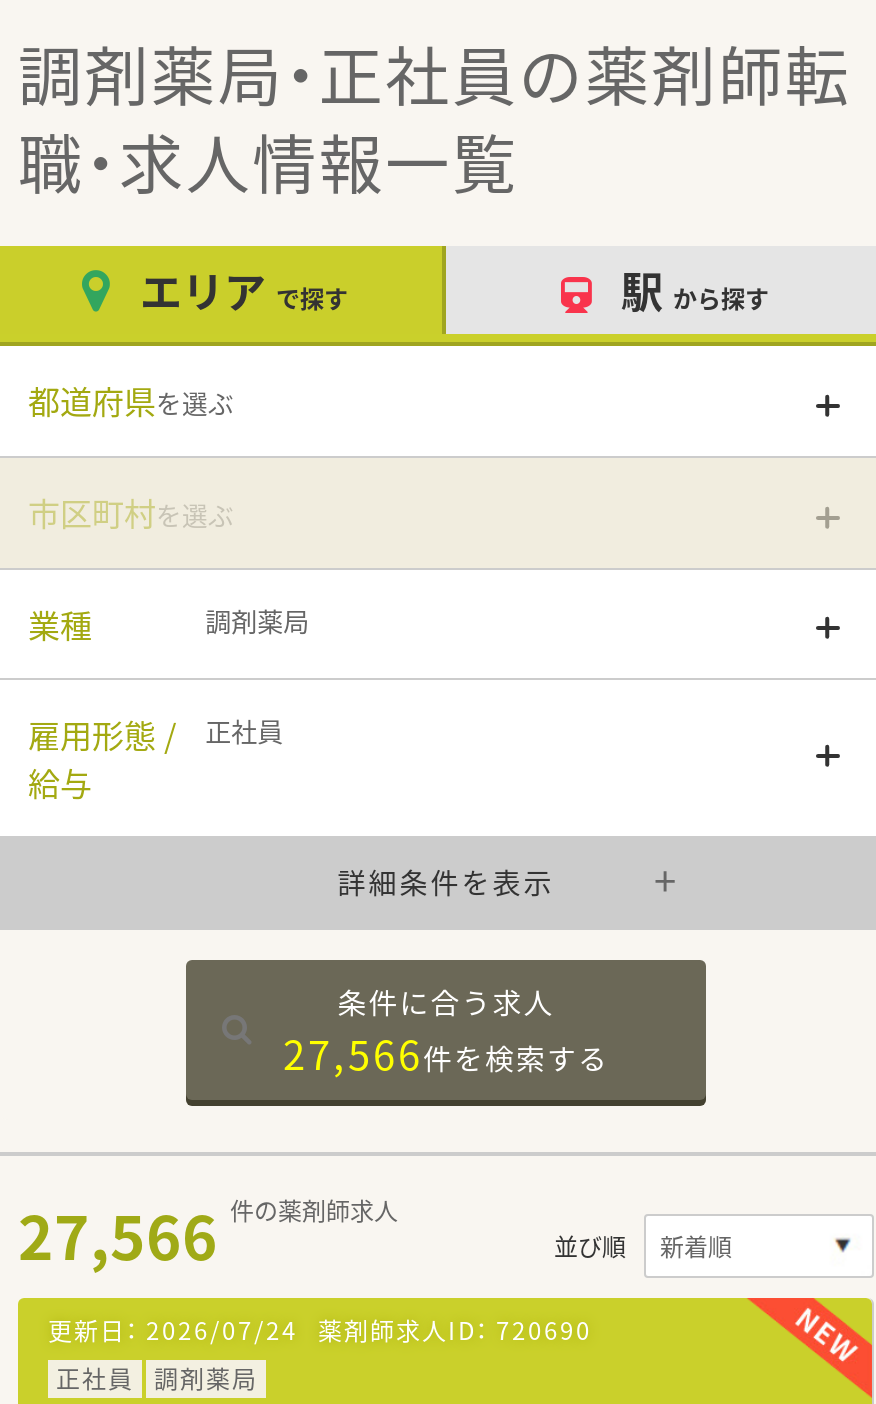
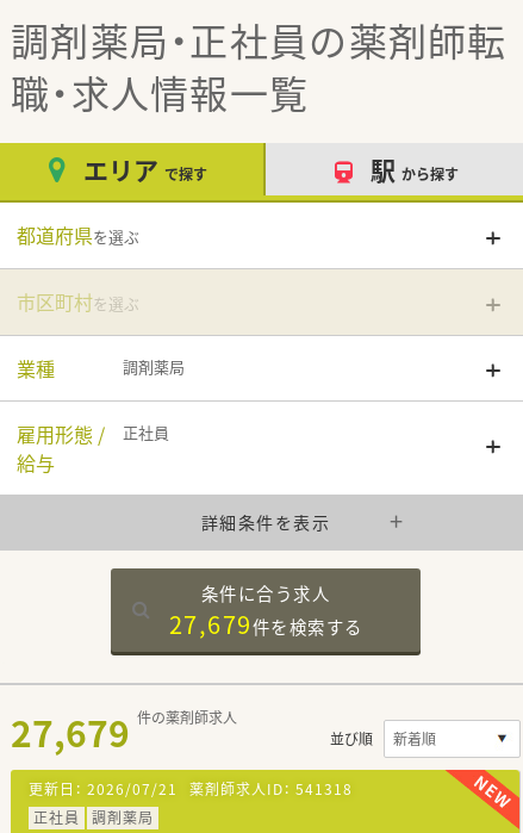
[283,1025,609,1083] 27,566件を検索する -> [169,607,363,642] 27,679件を検索する
[18,1191,398,1281] 27,566 件の薬剤師求人 -> [11,706,237,760] 27,679 件の薬剤師求人
[48,1313,592,1349] 更新日：2026/07/24 薬剤師求人ID：720690 -> [29,779,353,800] 更新日：2026/07/21 薬剤師求人ID：541318

